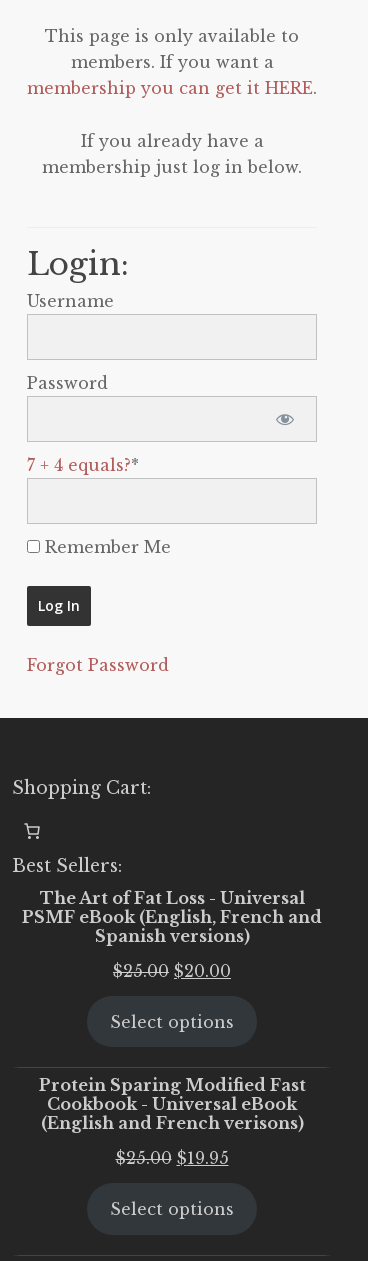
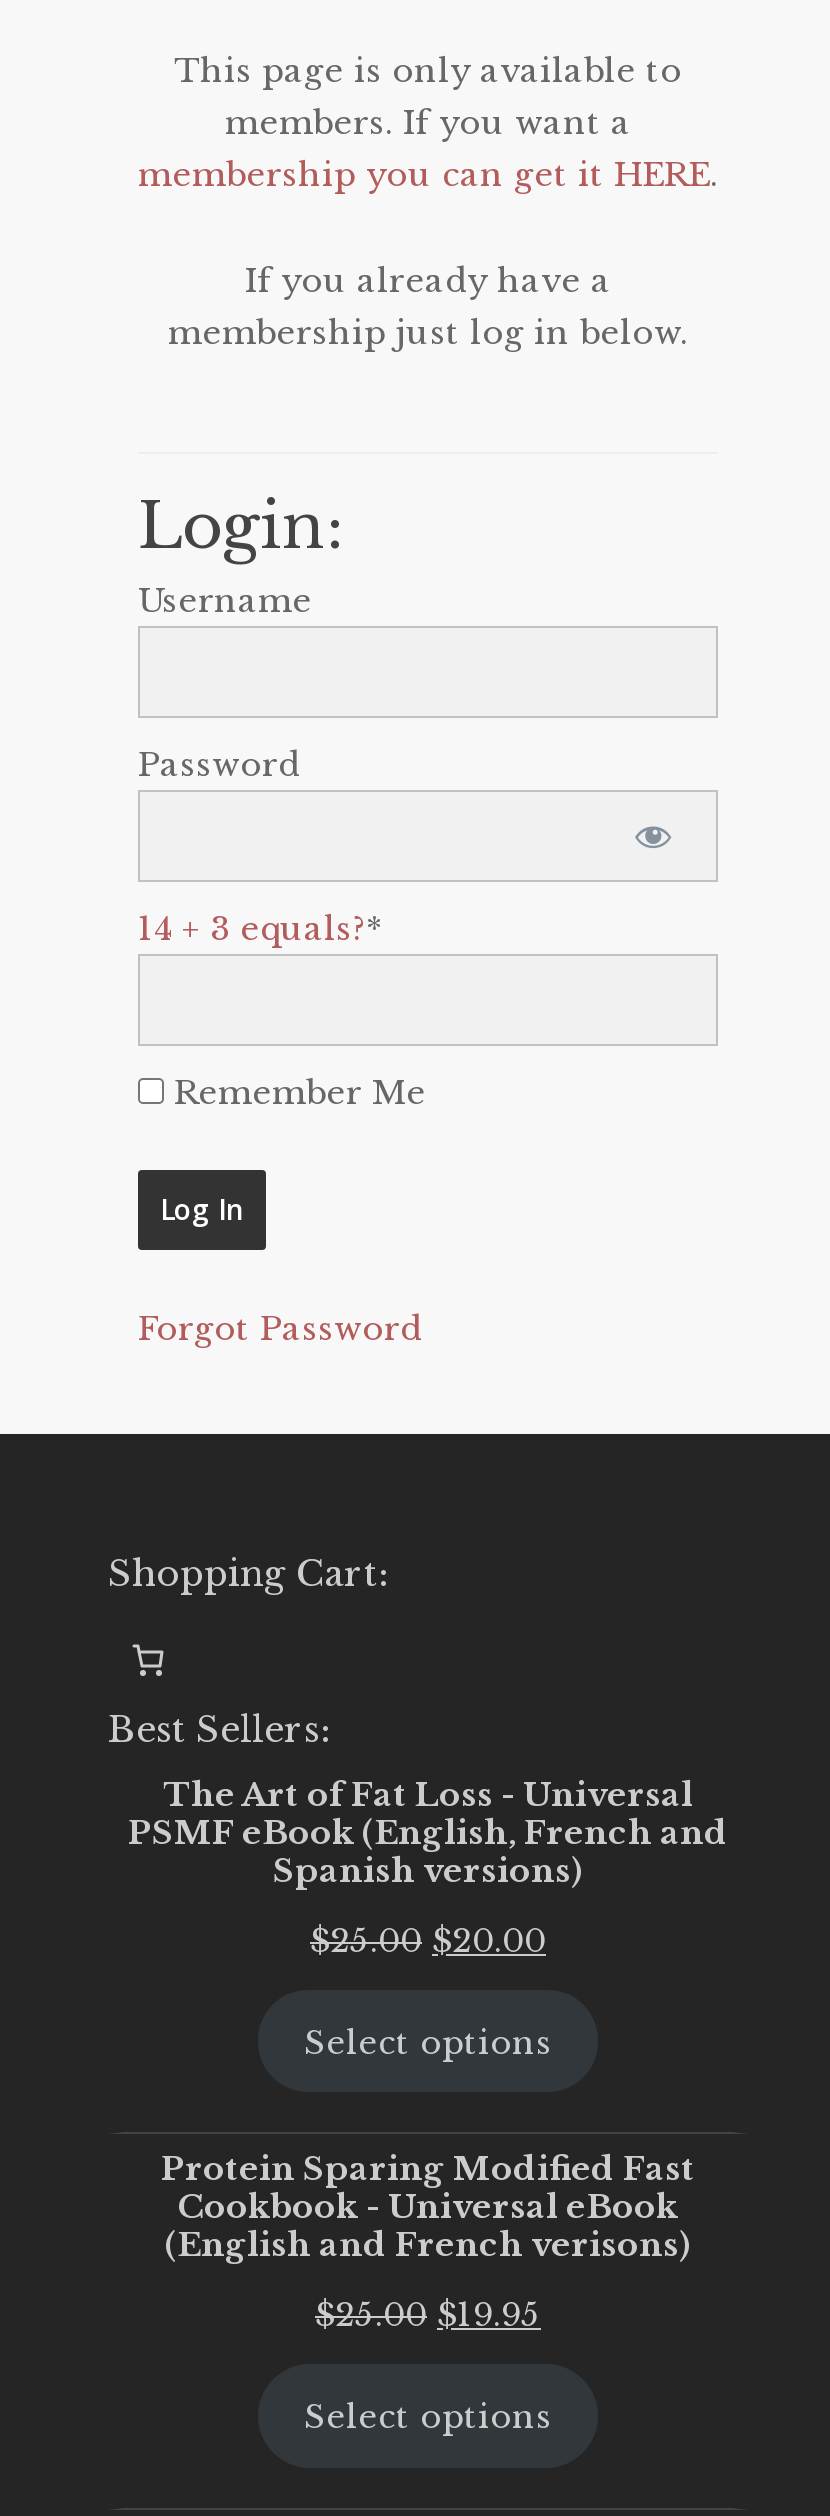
[27,455,139,475] 7 + 4 equals?* -> [138,908,382,948] 14 + 3 equals?*

